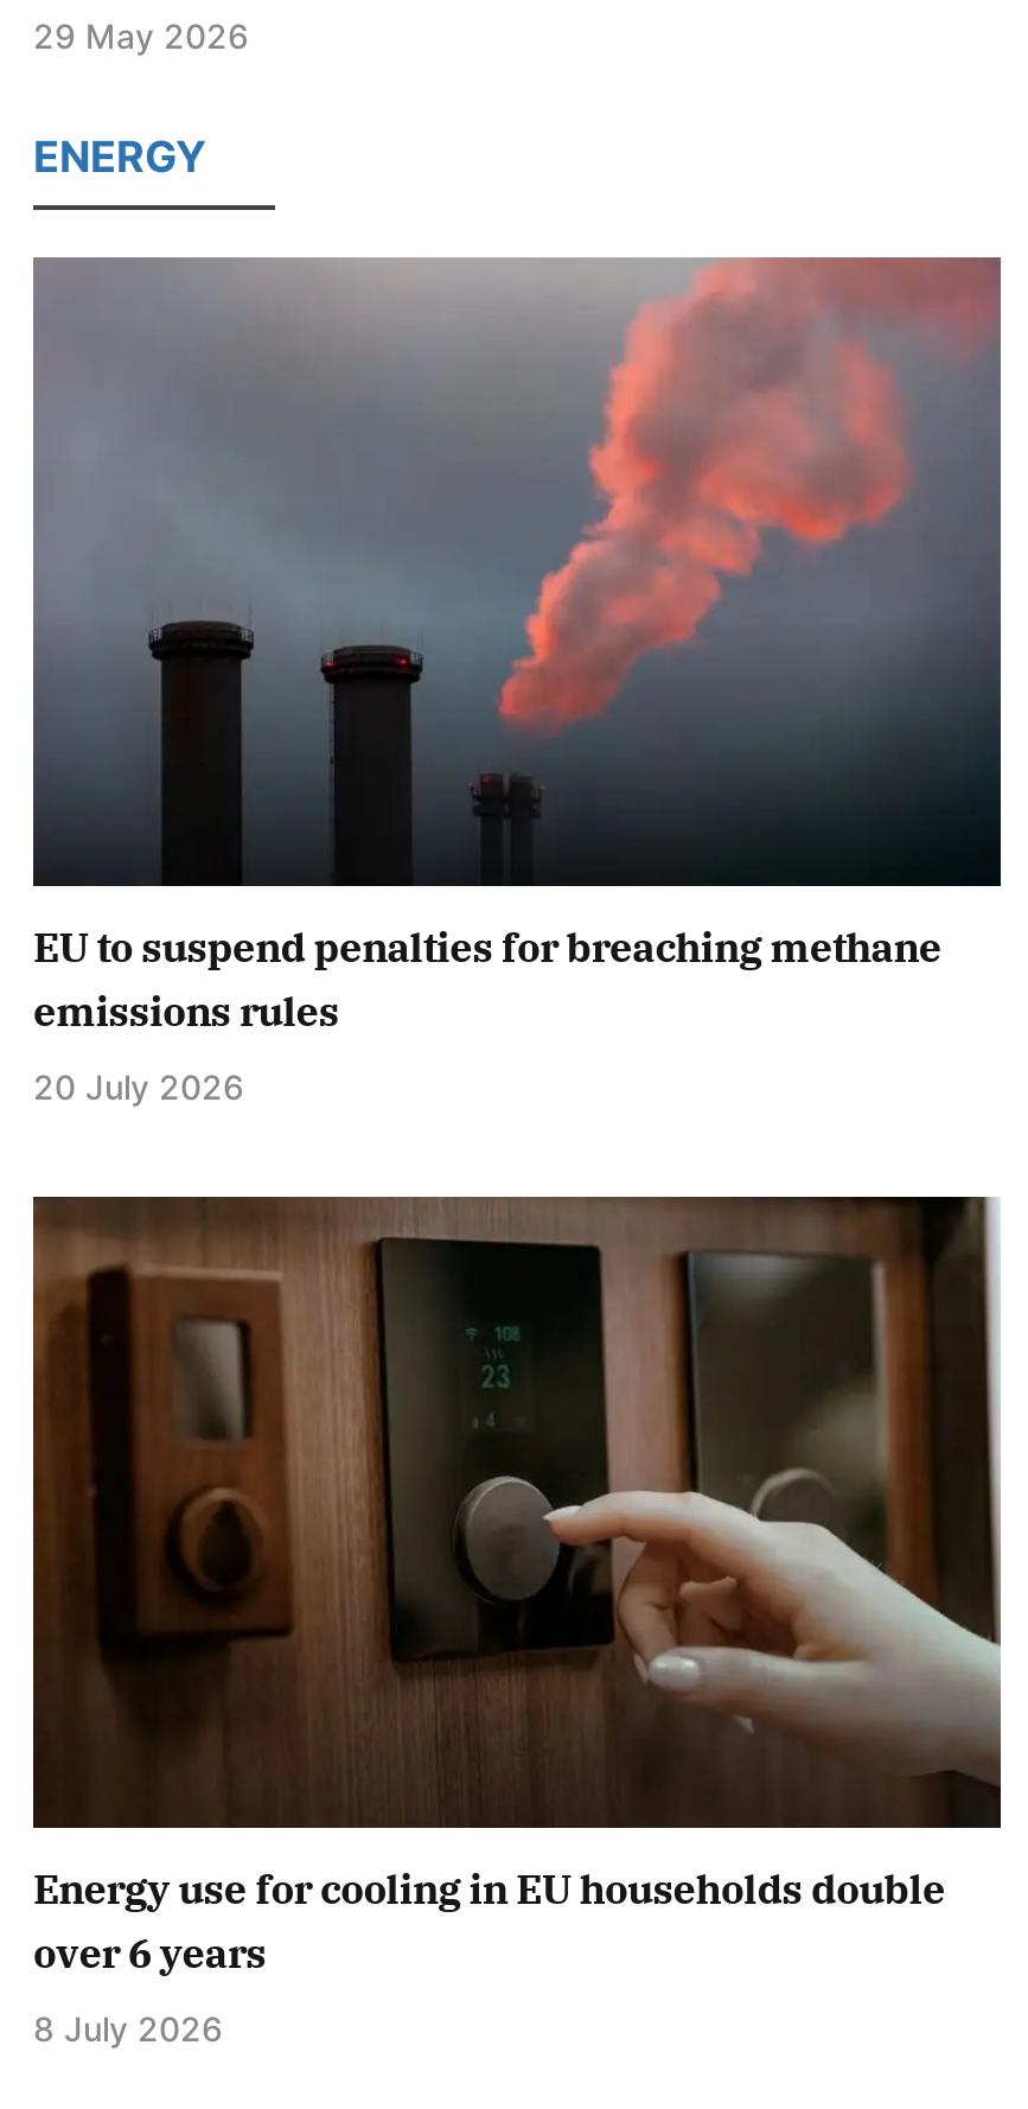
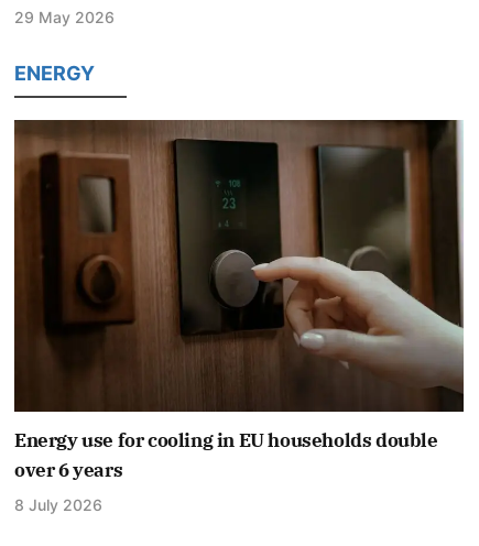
[31,255,1001,1107] [image] | EU to suspend penalties for breaching methane | emissions rules | 20 July 2026 -> none

